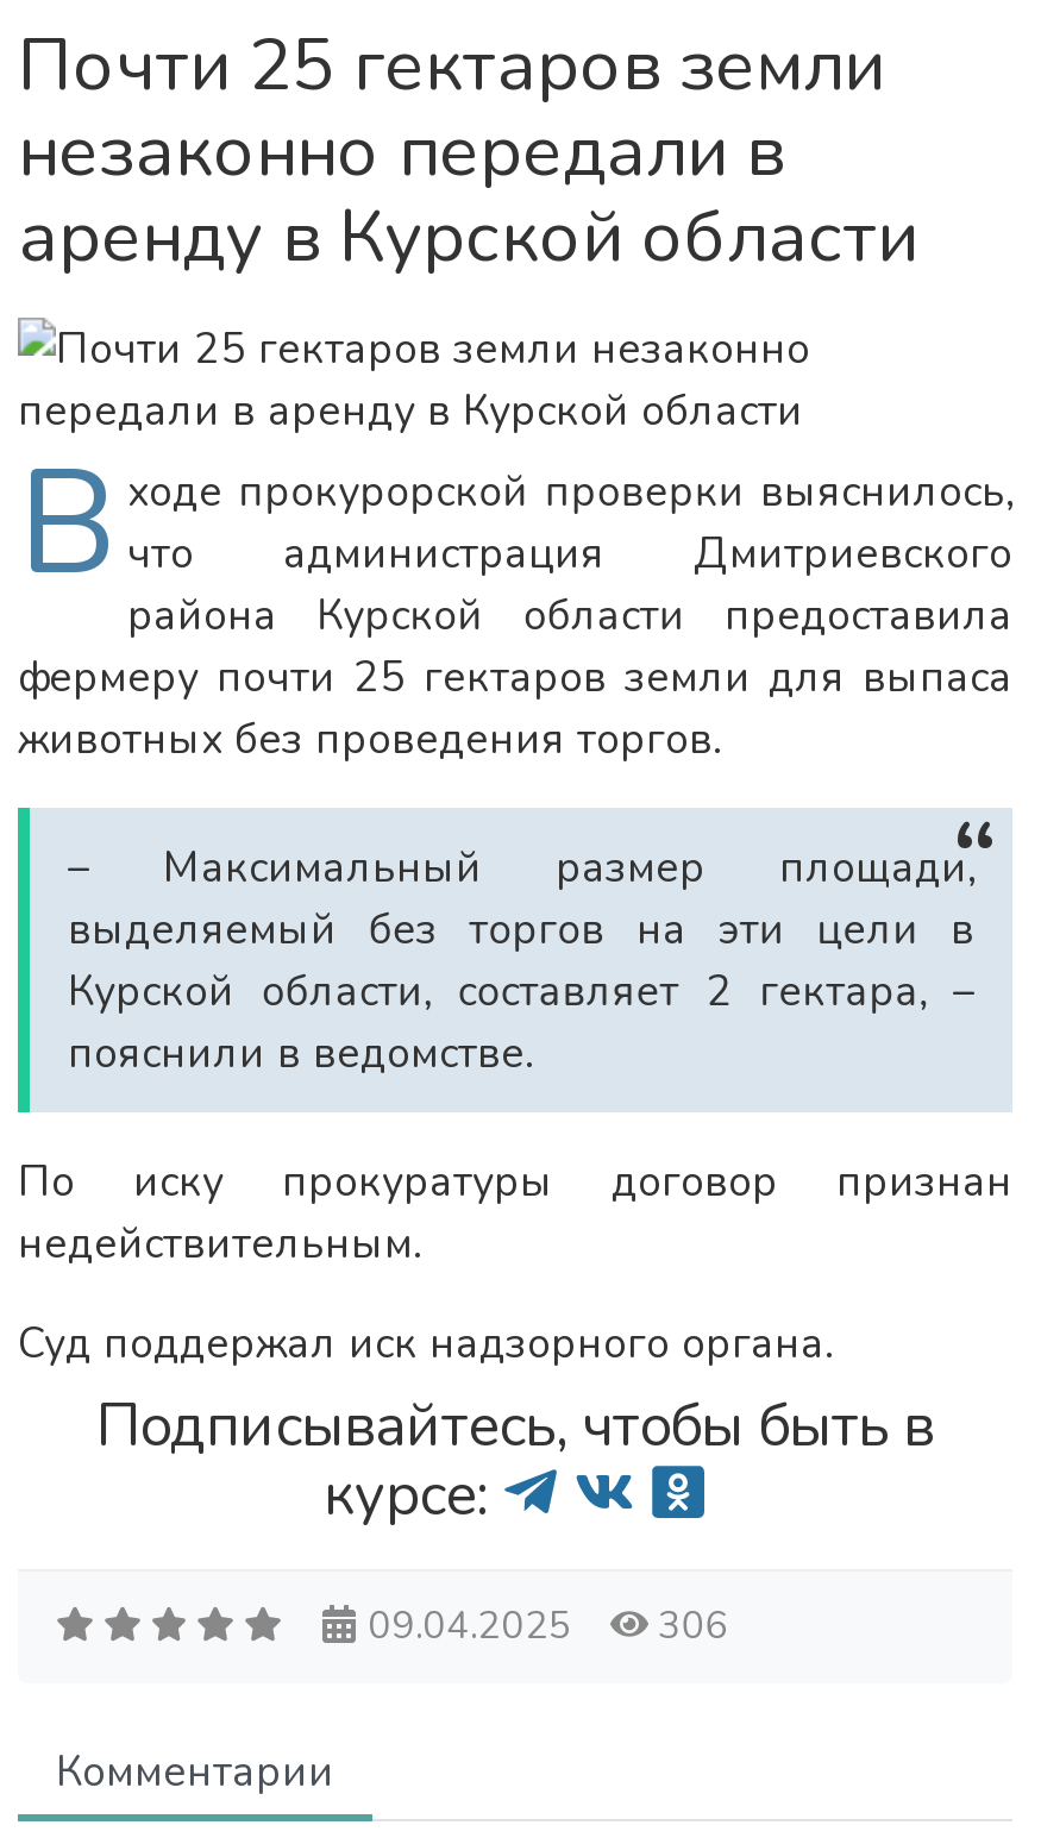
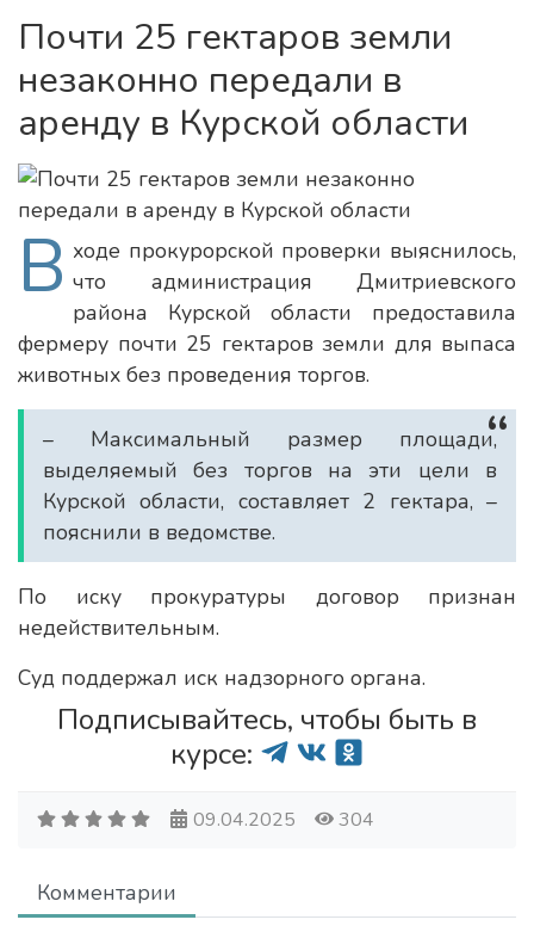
[368,1600,729,1652] 09.04.2025 306 -> [193,807,374,833] 09.04.2025 304

